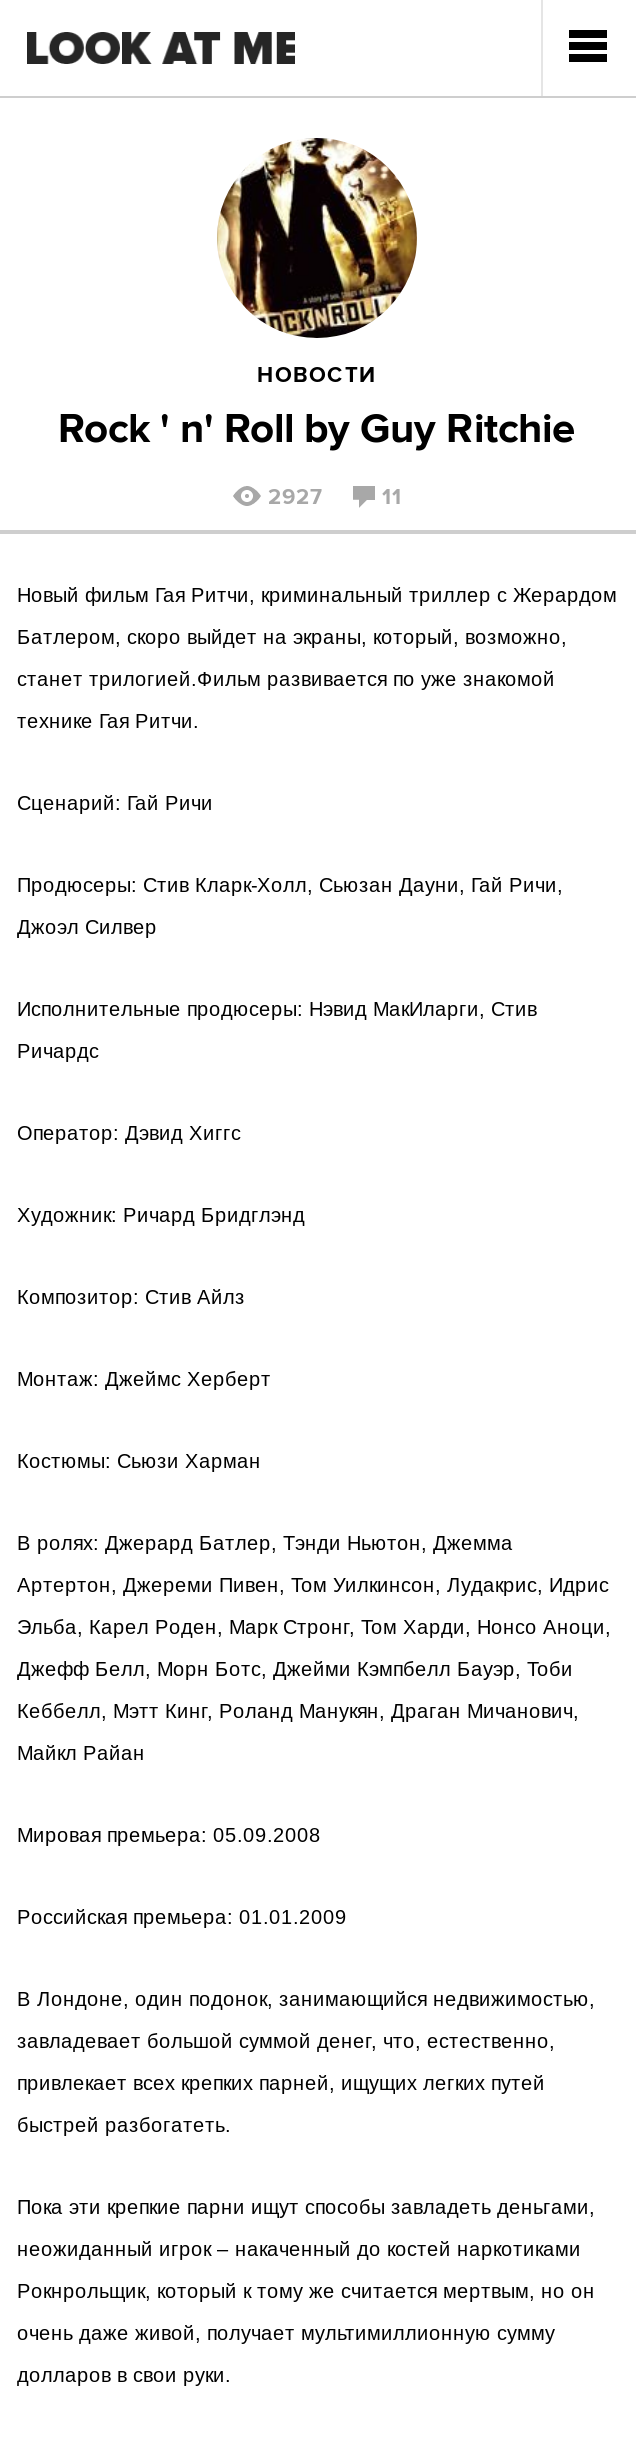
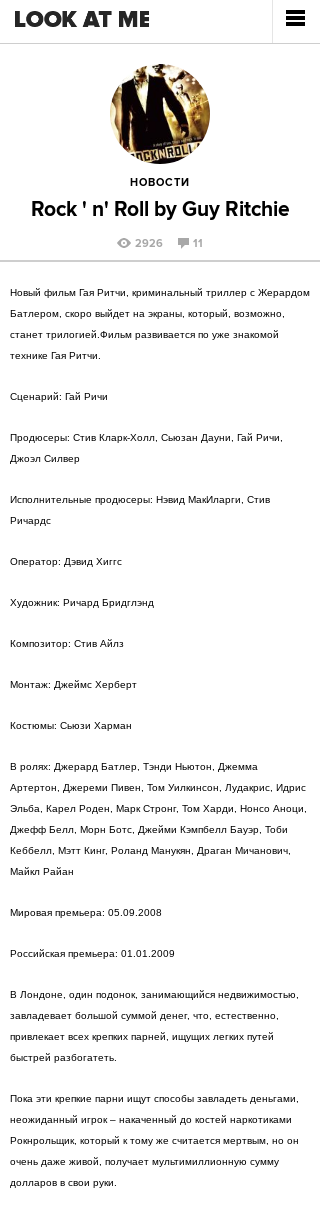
[268,484,322,512] 2927 -> [135,237,163,251] 2926

